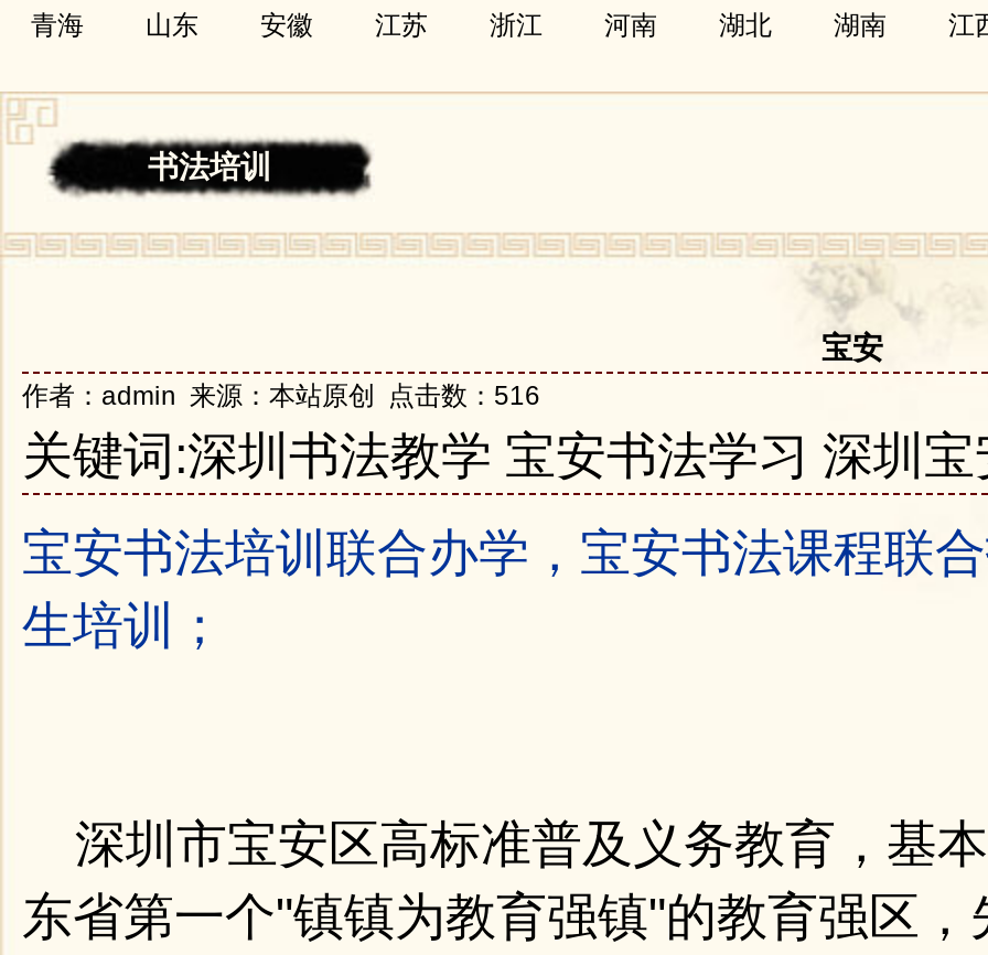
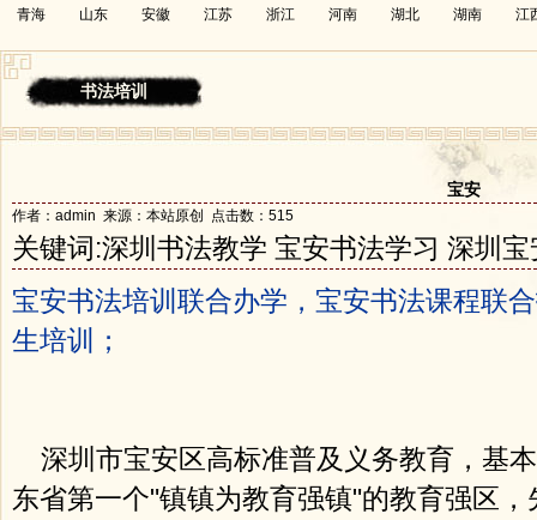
[22,380,547,411] 作者：admin 来源：本站原创 点击数：516 -> [12,207,297,224] 作者：admin 来源：本站原创 点击数：515

